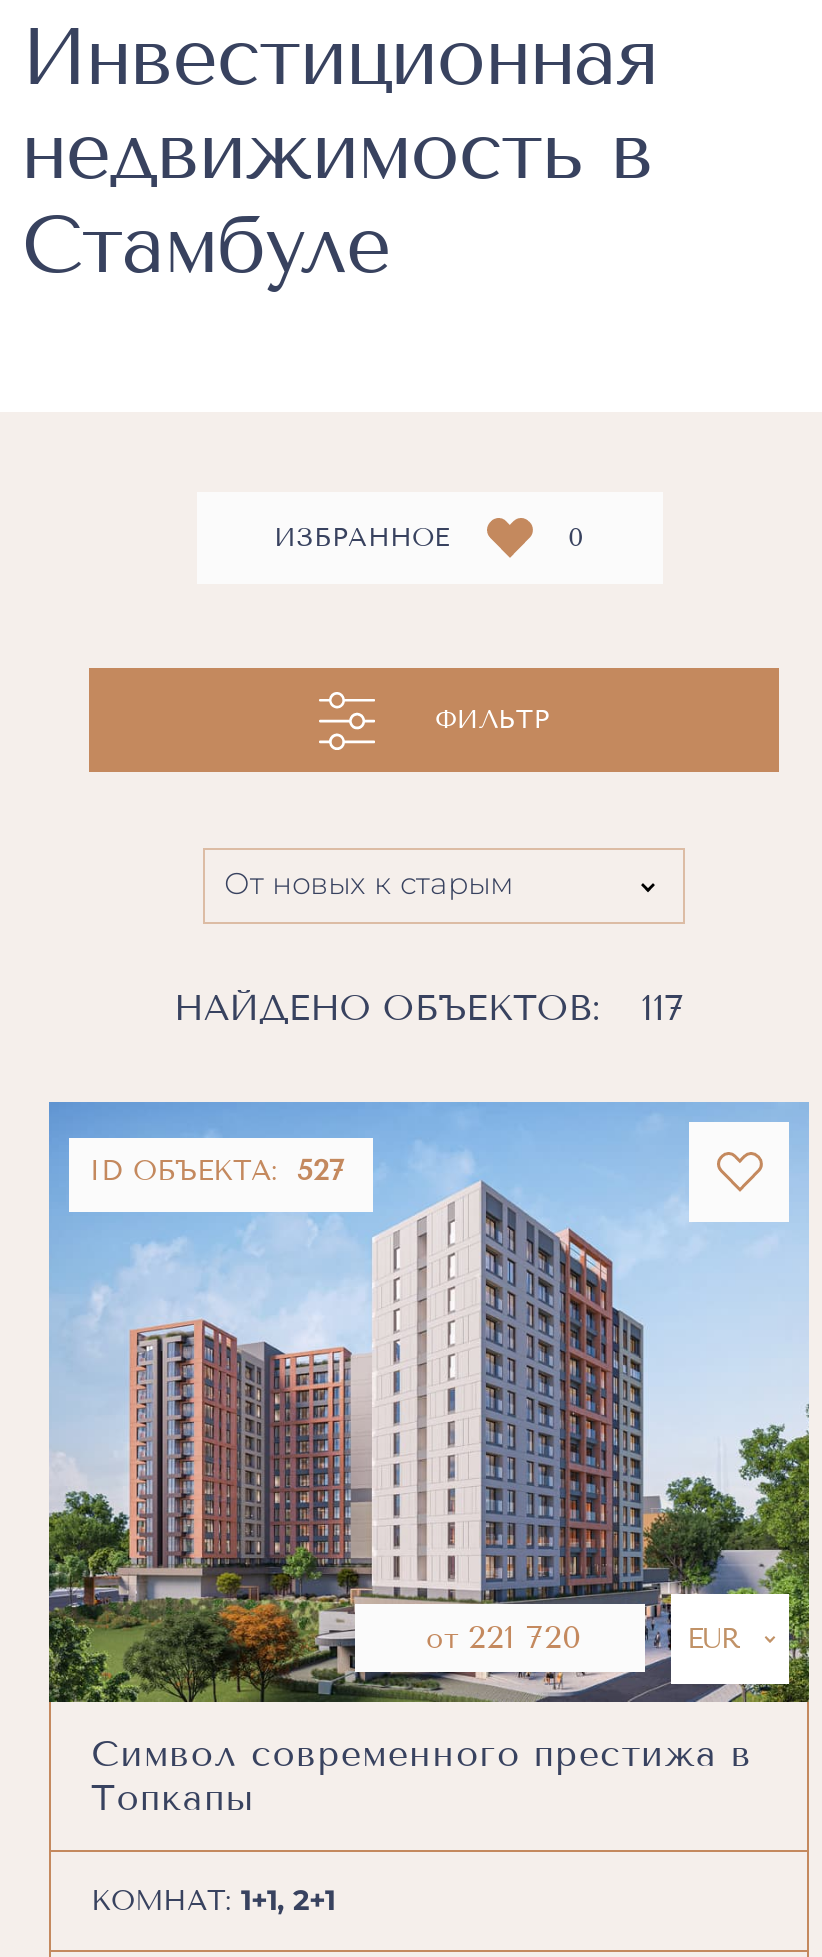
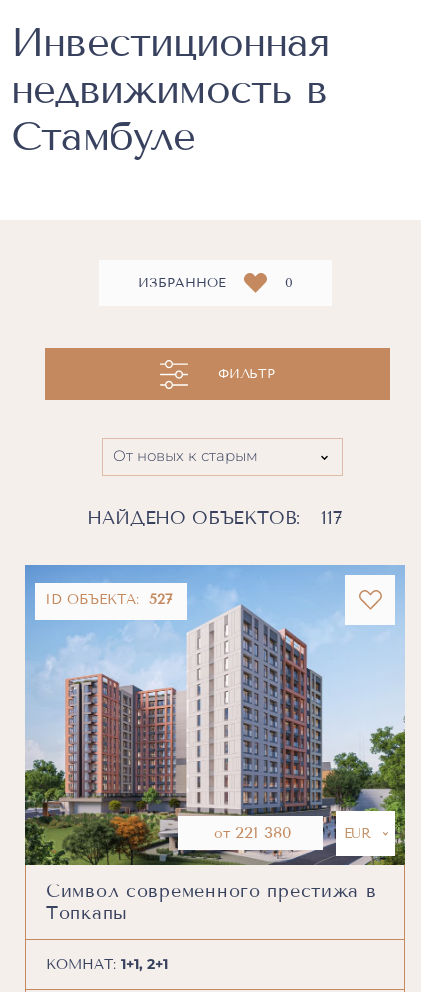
[426,1618,582,1656] от 221 720 -> [213,823,291,842] от 221 380

